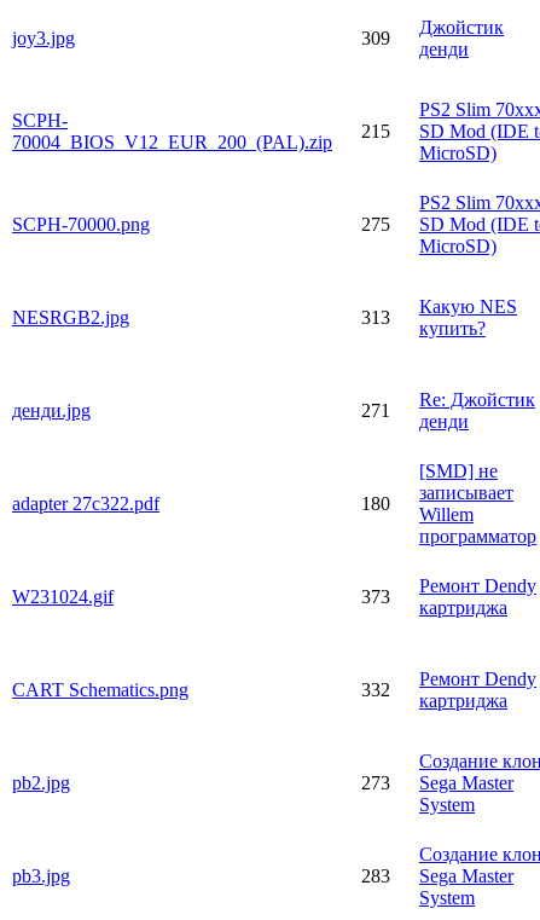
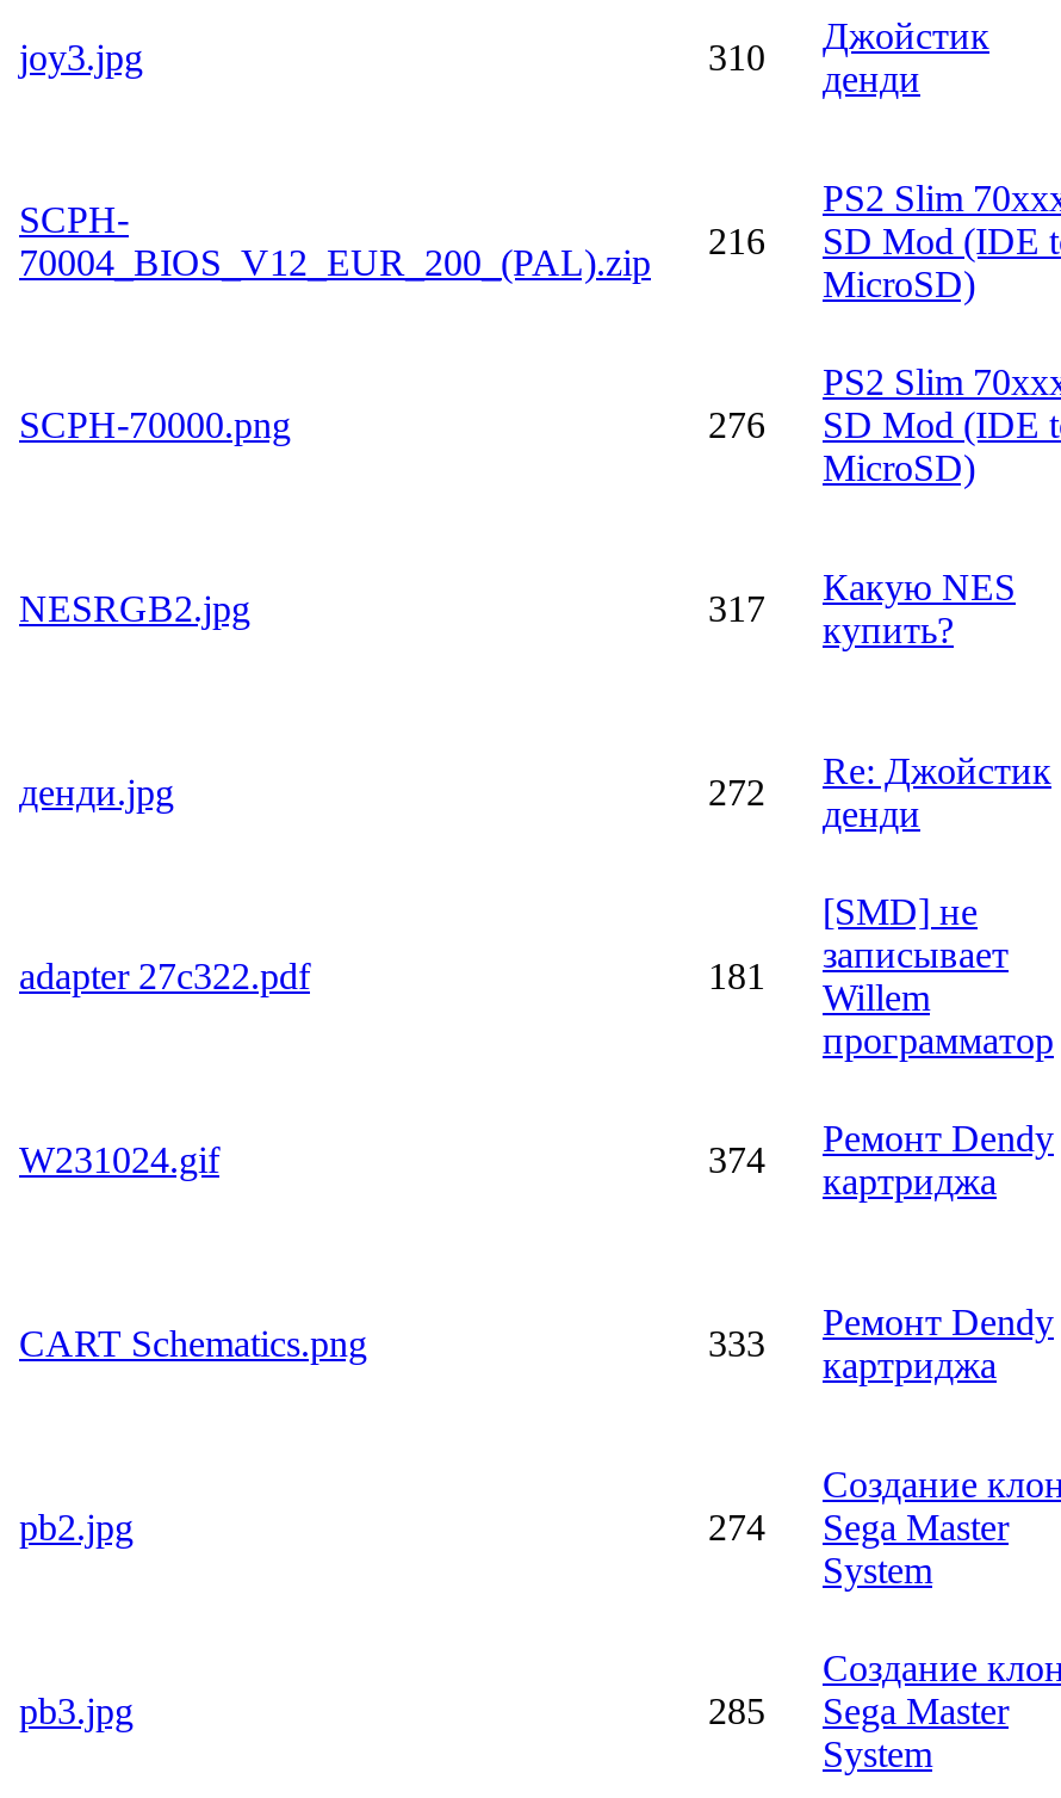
[361,27,390,48] 309 -> [708,36,765,77] 310
[361,120,390,141] 215 -> [708,220,765,260] 216
[361,213,390,234] 275 -> [708,404,765,444] 276
[361,307,390,327] 313 -> [708,587,765,628] 317
[361,400,390,420] 271 -> [708,771,765,812] 272
[361,493,390,513] 180 -> [708,955,765,995] 181
[361,586,390,606] 373 -> [708,1138,765,1179] 374
[361,679,390,699] 332 -> [708,1322,765,1363] 333
[361,772,513,793] 273 Sega Master -> [708,1506,1009,1546] 274 Sega Master
[361,865,513,886] 283 Sega Master -> [708,1690,1009,1730] 285 Sega Master

